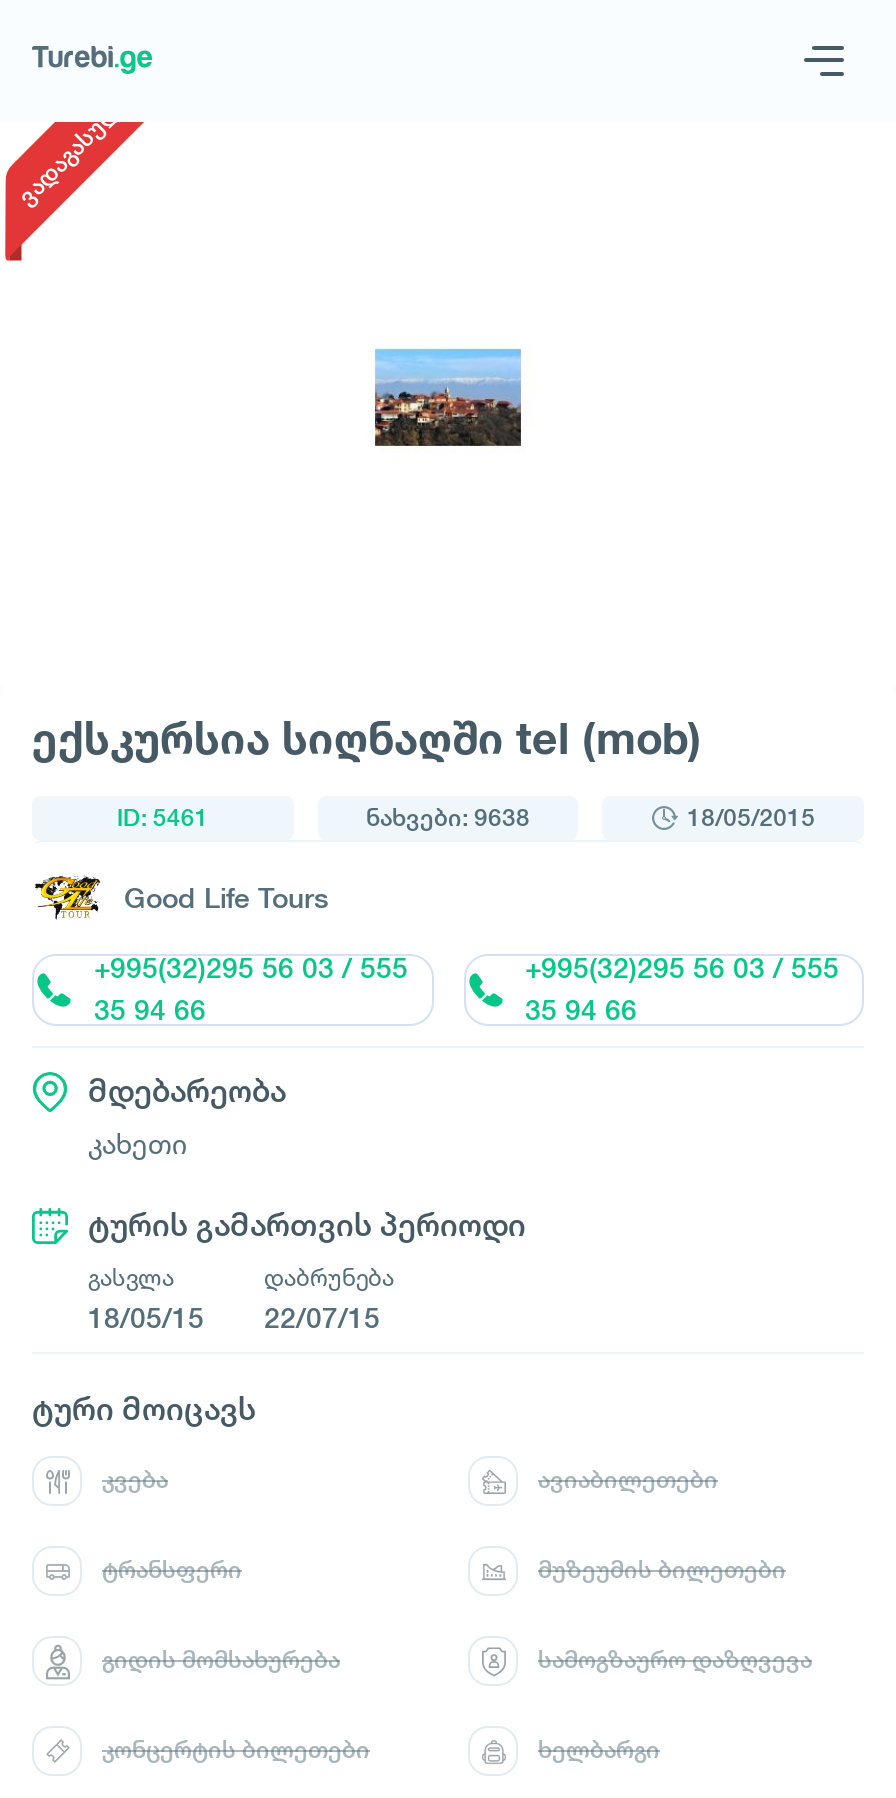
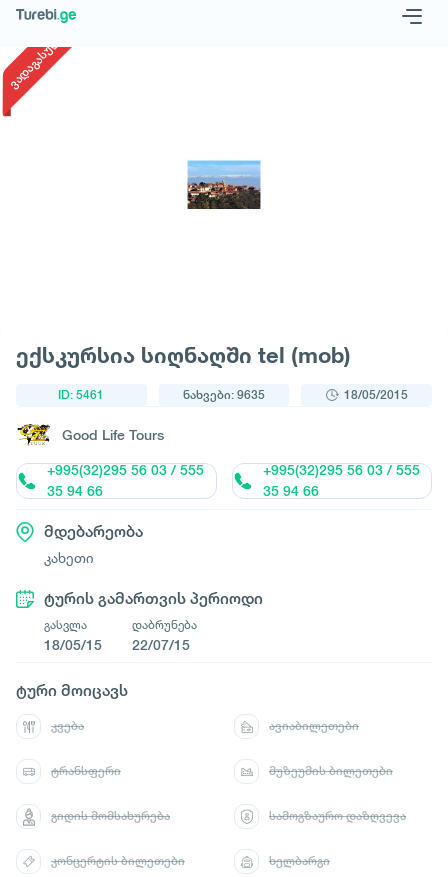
[366,804,530,832] ნახვები: 9638 -> [183,388,265,402] ნახვები: 9635

